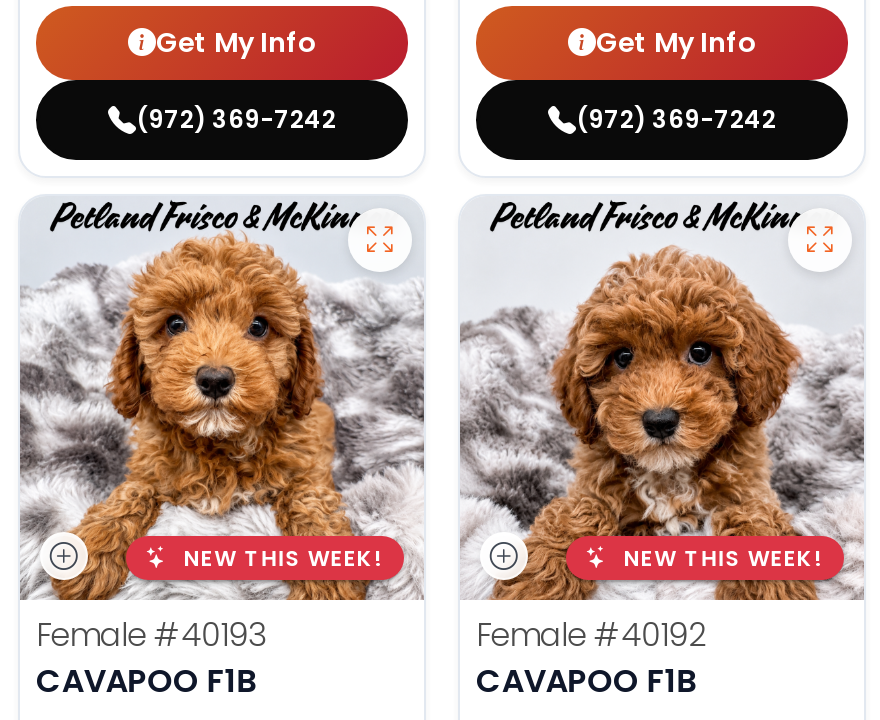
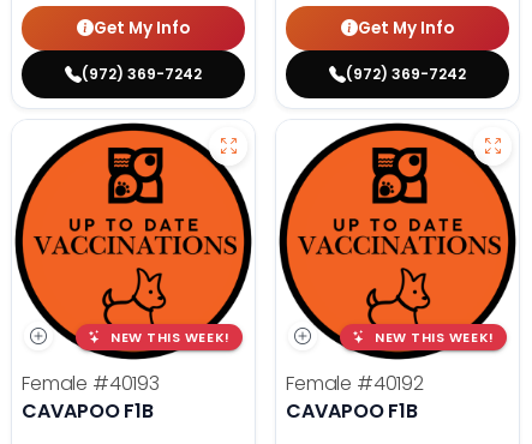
[18,198,426,602] [image] -> [12,122,255,362] [image]
[458,198,866,602] [image] -> [276,122,519,362] [image]

